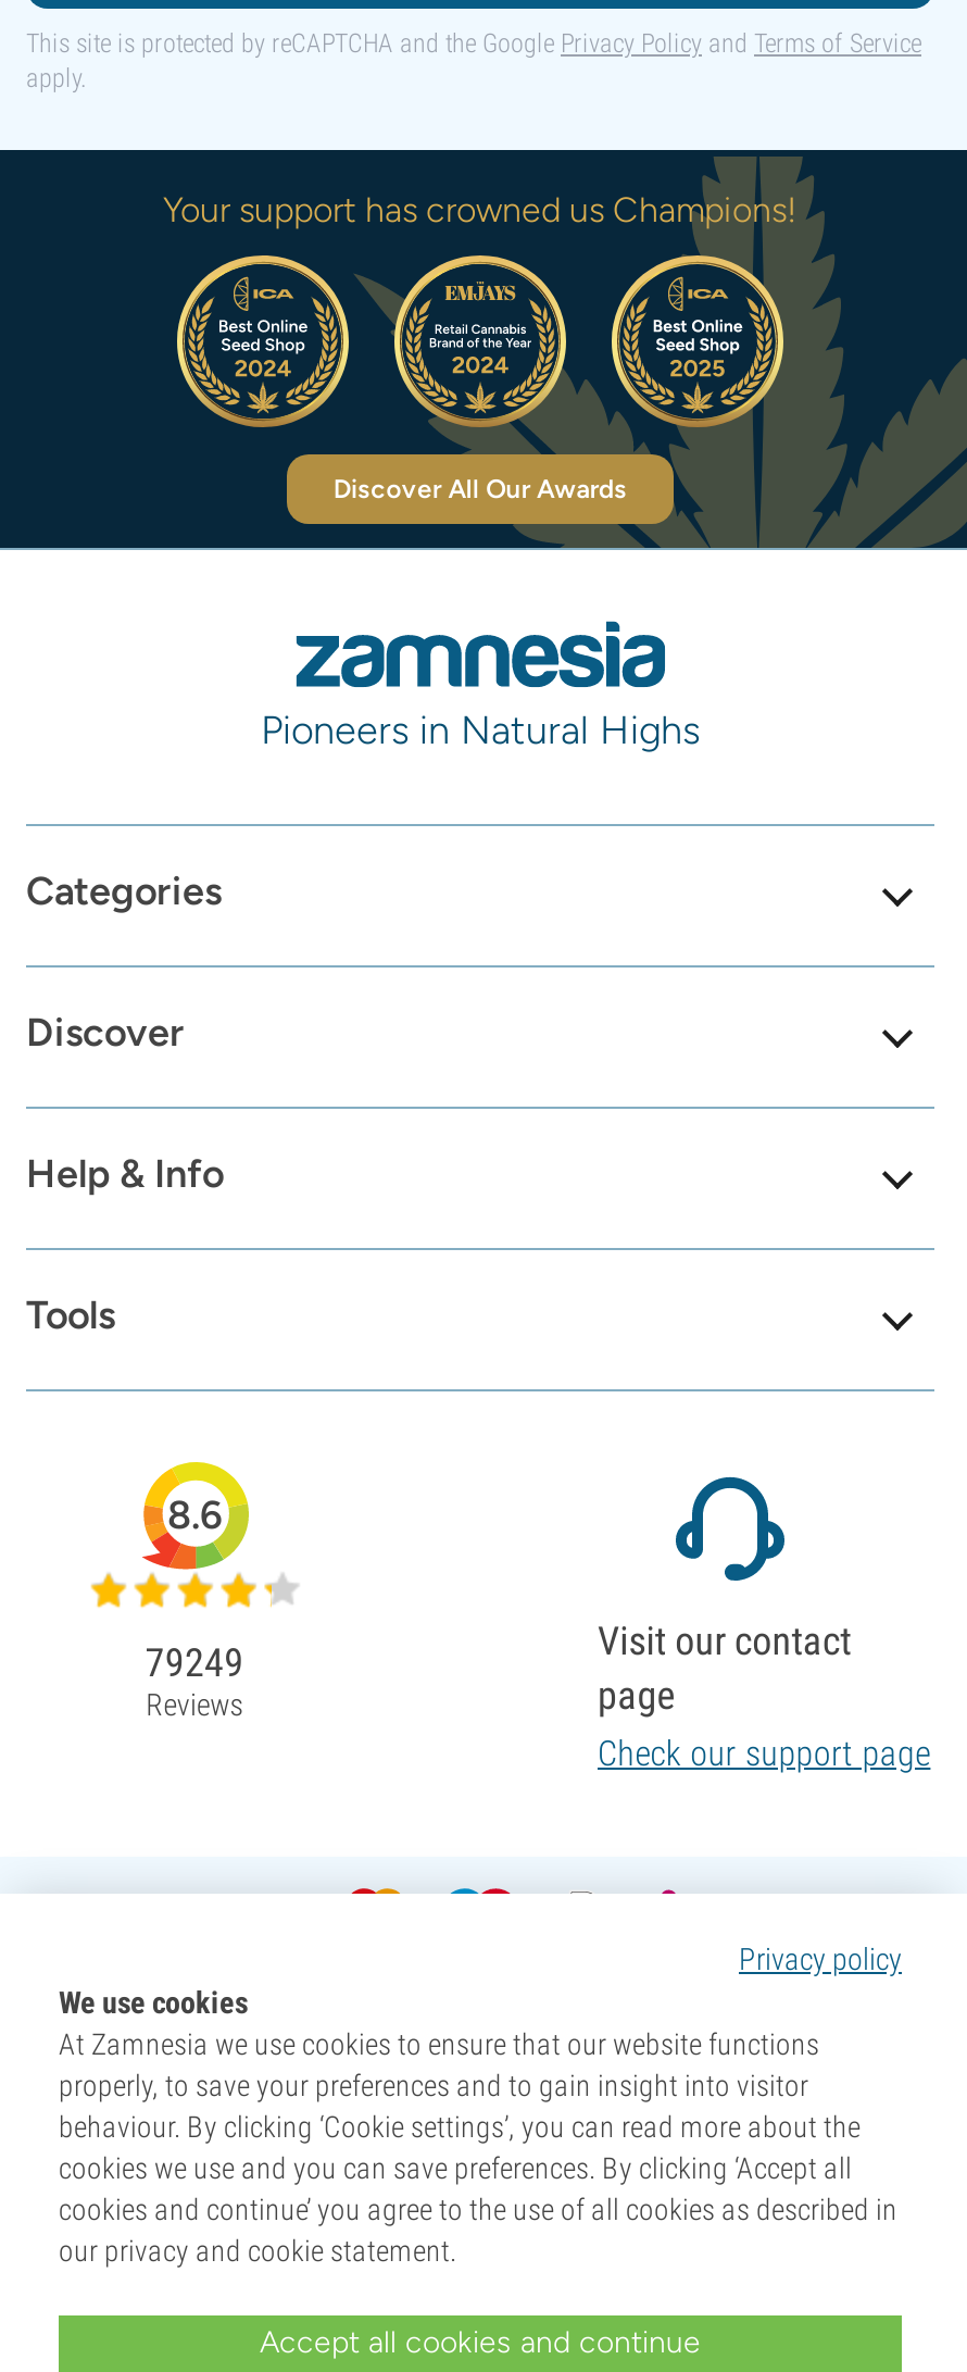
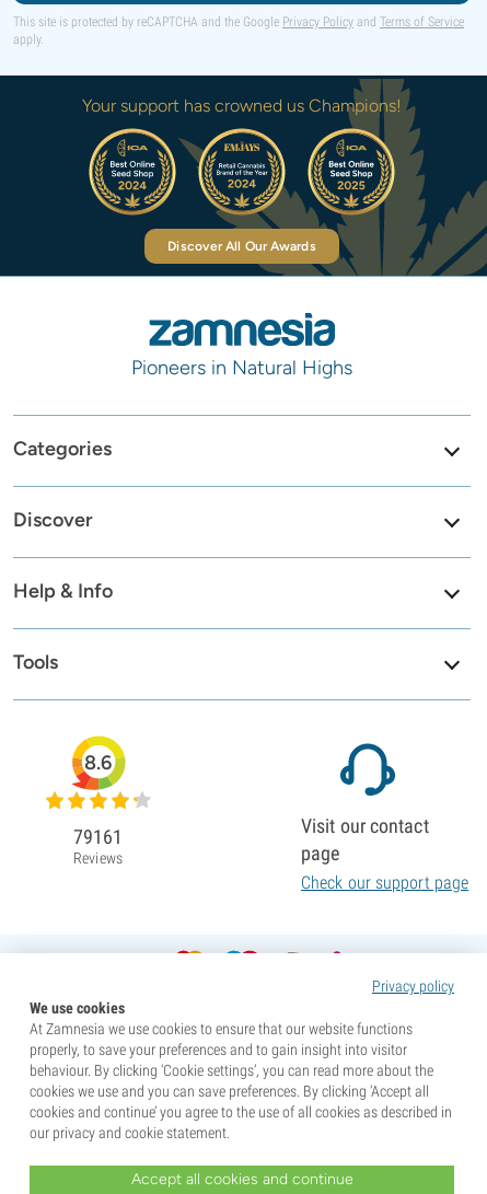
[145,1639,244,1685] 79249 -> [73,825,123,848] 79161

